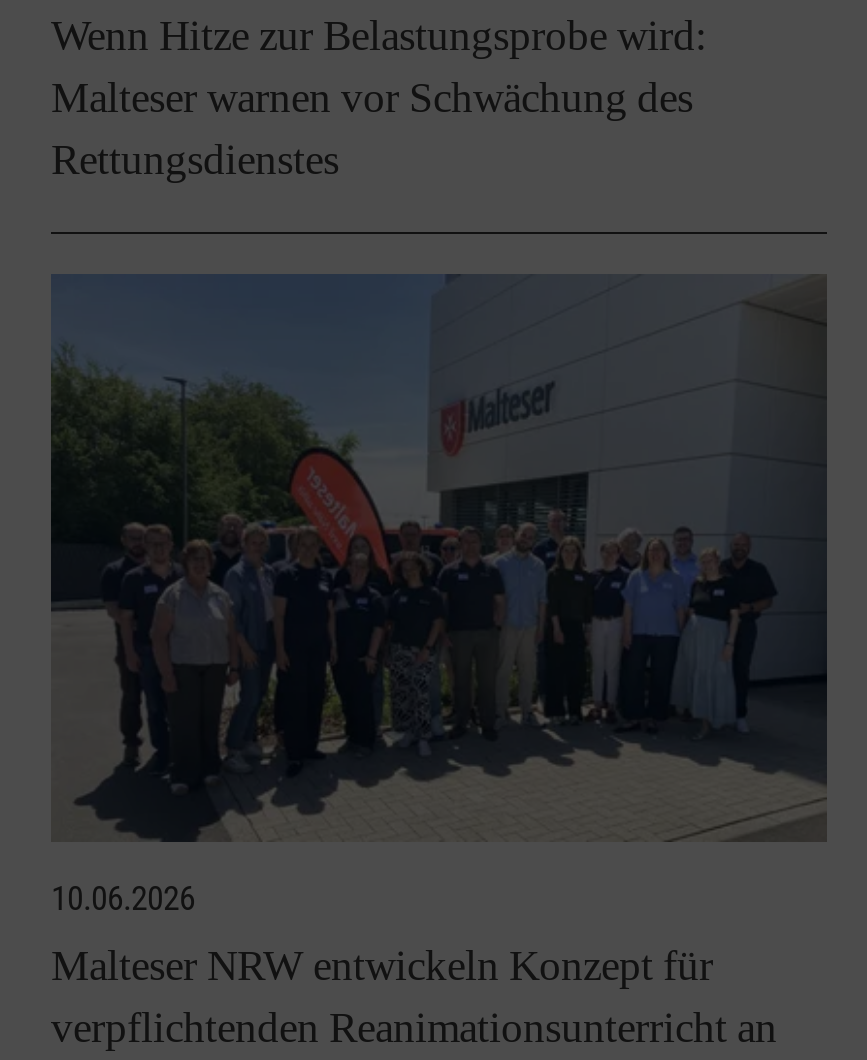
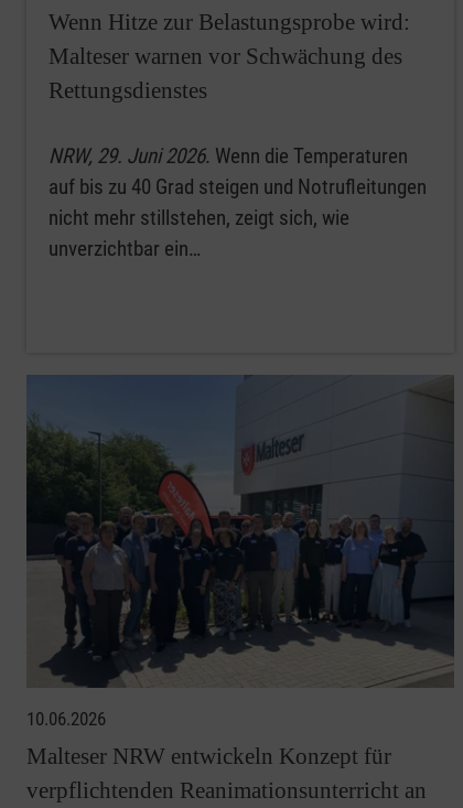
none -> [49,143,427,261] NRW, 29. Juni 2026. Wenn die Temperaturen | auf bis zu 40 Grad steigen und Notrufleitungen | nicht mehr stillstehen, zeigt sich, wie | unverzichtbar ein…

